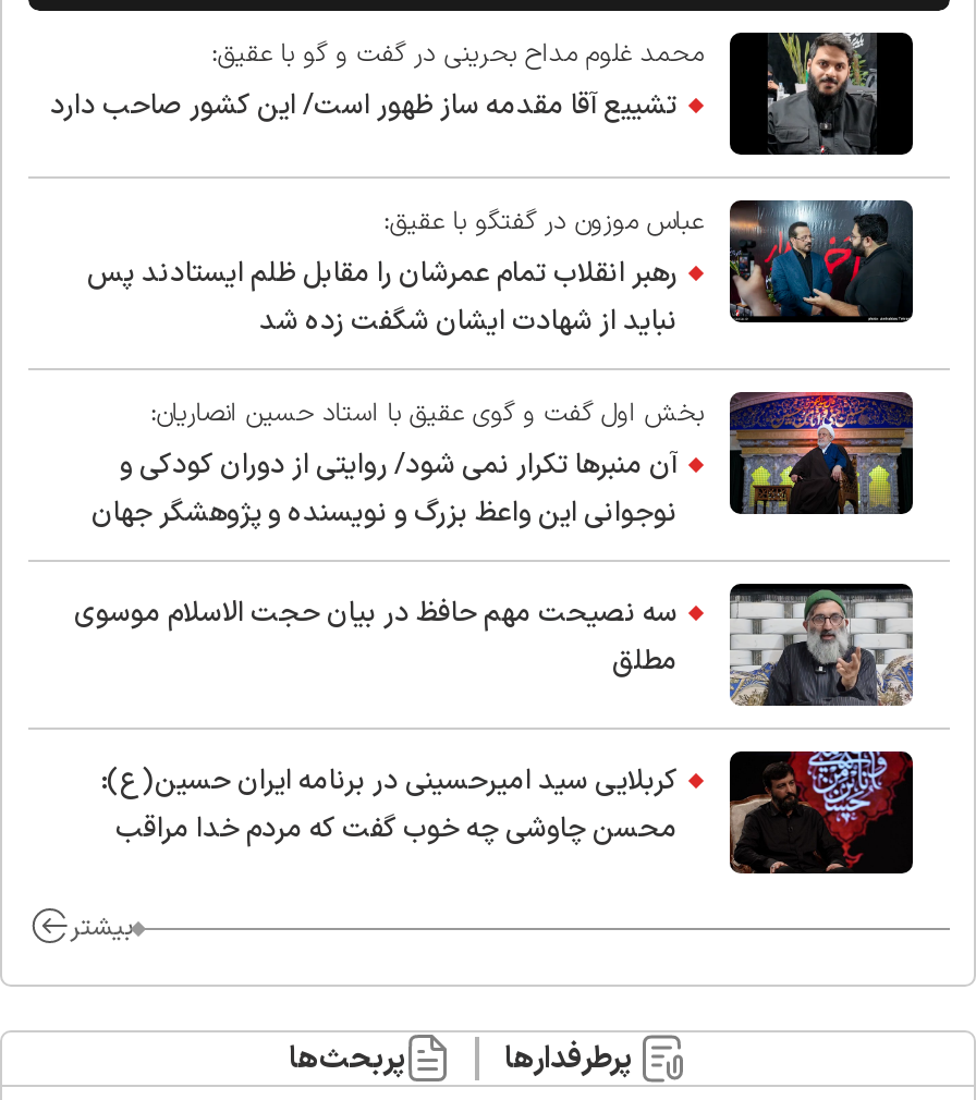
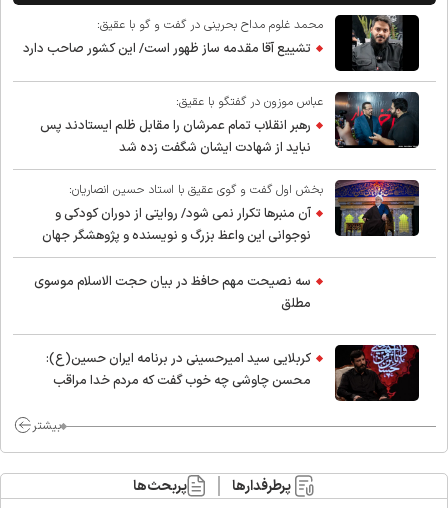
[728,582,915,708] [image] -> none

